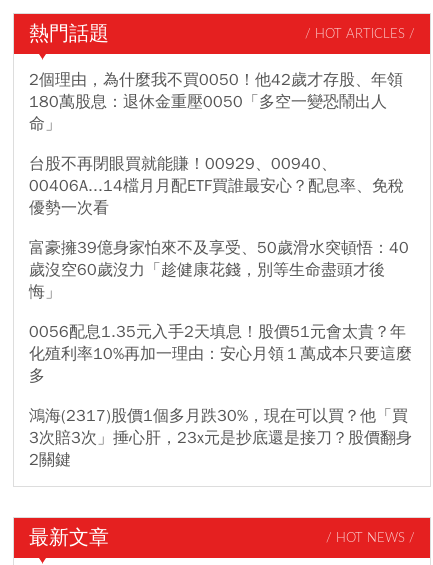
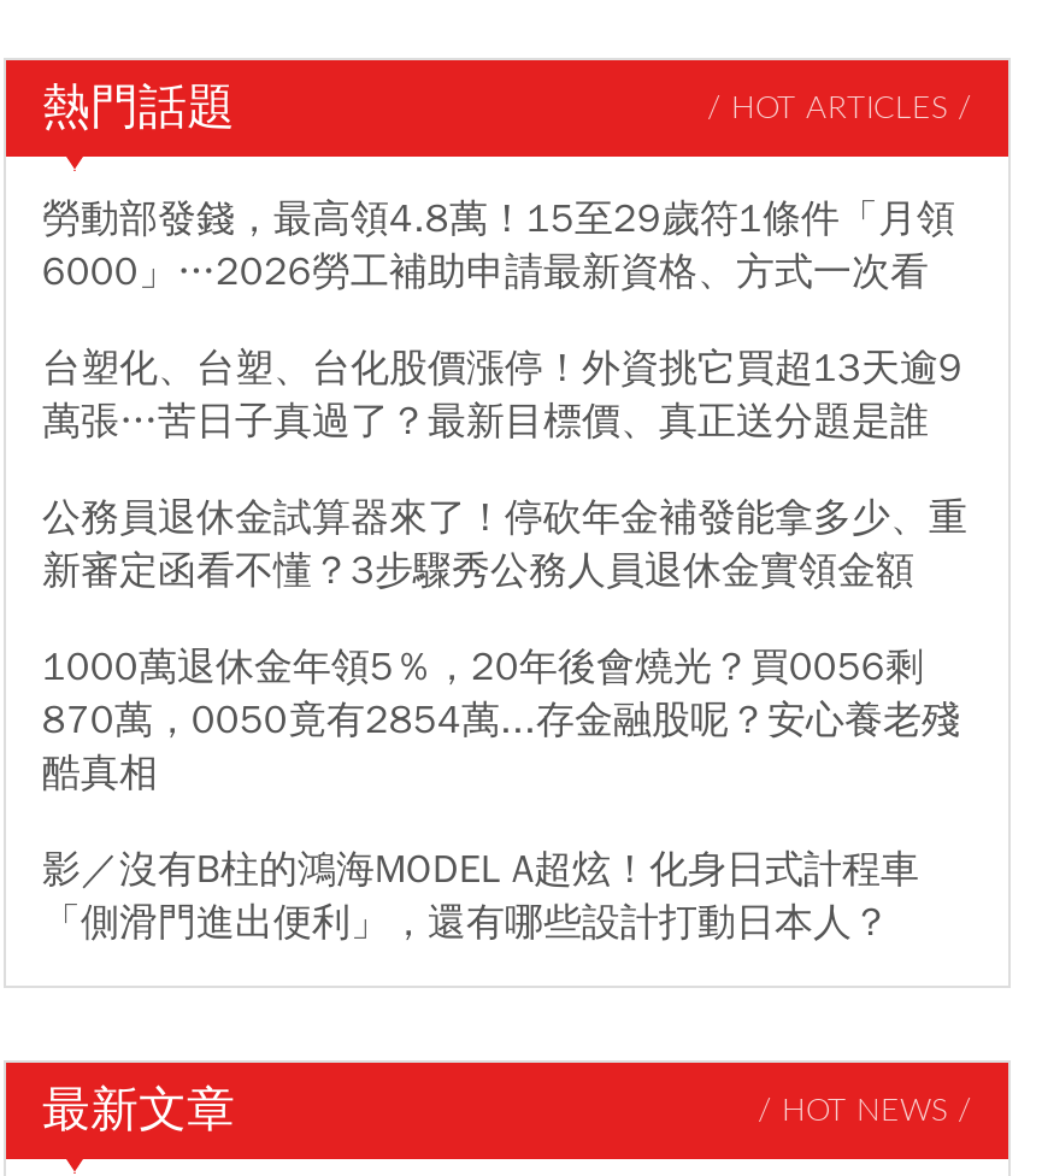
[29,70,403,134] 2個理由，為什麼我不買0050！他42歲才存股、年領 | 180萬股息：退休金重壓0050「多空一變恐鬧出人 | 命」 -> [42,196,955,297] 勞動部發錢，最高領4.8萬！15至29歲符1條件「月領 | 6000」…2026勞工補助申請最新資格、方式一次看
[29,154,404,218] 台股不再閉眼買就能賺！00929、00940、 | 00406A...14檔月月配ETF買誰最安心？配息率、免稅 | 優勢一次看 -> [42,345,962,446] 台塑化、台塑、台化股價漲停！外資挑它買超13天逾9 | 萬張…苦日子真過了？最新目標價、真正送分題是誰
[29,238,409,302] 富豪擁39億身家怕來不及享受、50歲滑水突頓悟：40 | 歲沒空60歲沒力「趁健康花錢，別等生命盡頭才後 | 悔」 -> [42,494,967,596] 公務員退休金試算器來了！停砍年金補發能拿多少、重 | 新審定函看不懂？3步驟秀公務人員退休金實領金額
[29,322,412,386] 0056配息1.35元入手2天填息！股價51元會太貴？年 | 化殖利率10%再加一理由：安心月領１萬成本只要這麼 | 多 -> [42,644,960,798] 1000萬退休金年領5％，20年後會燒光？買0056剩 | 870萬，0050竟有2854萬...存金融股呢？安心養老殘 | 酷真相
[29,406,412,470] 鴻海(2317)股價1個多月跌30%，現在可以買？他「買 | 3次賠3次」捶心肝，23x元是抄底還是接刀？股價翻身 | 2關鍵 -> [42,846,919,948] 影／沒有B柱的鴻海MODEL A超炫！化身日式計程車 | 「側滑門進出便利」，還有哪些設計打動日本人？

